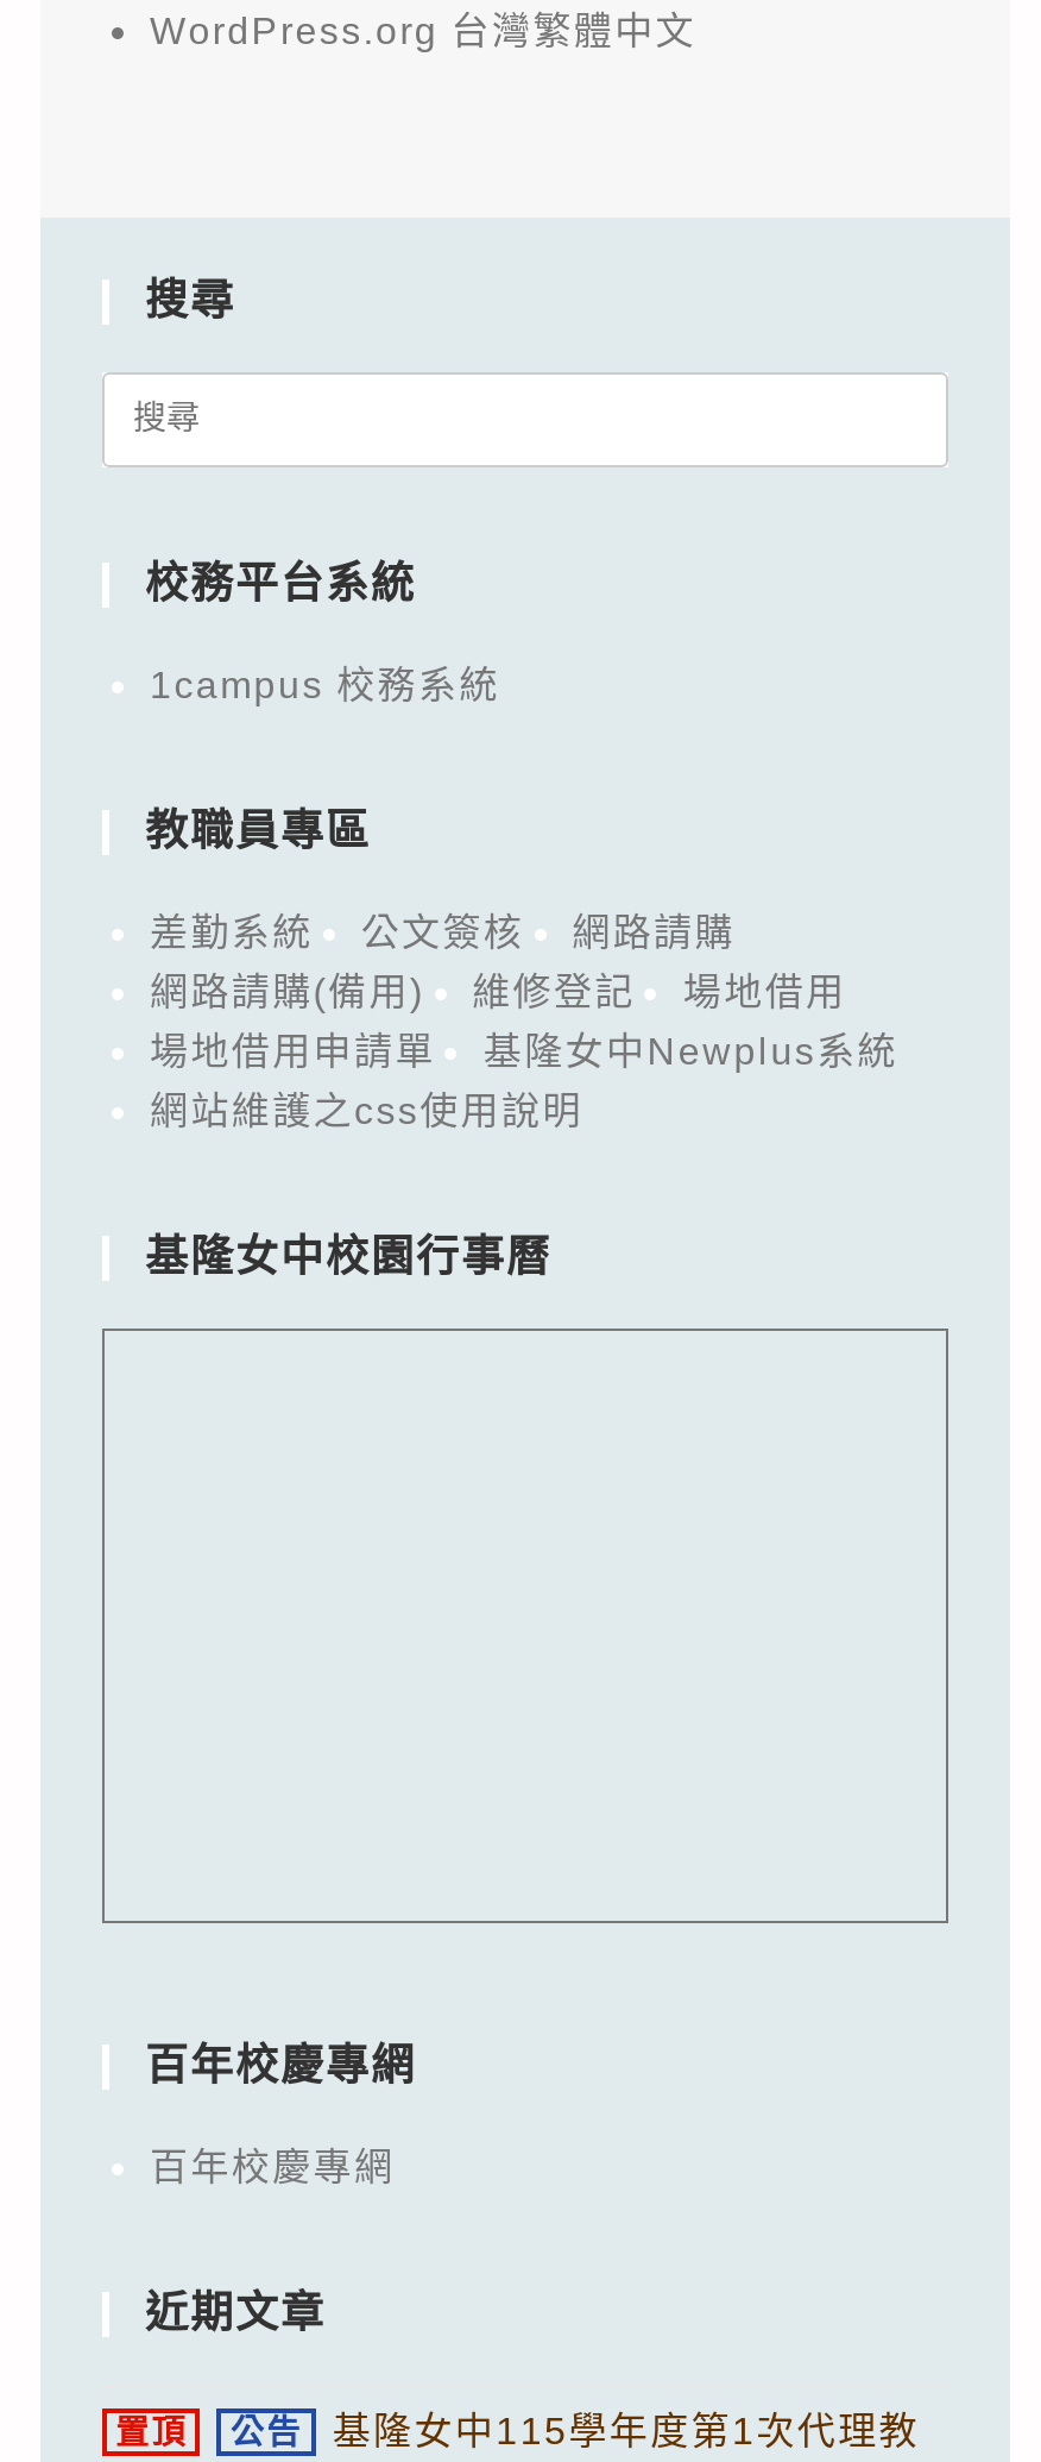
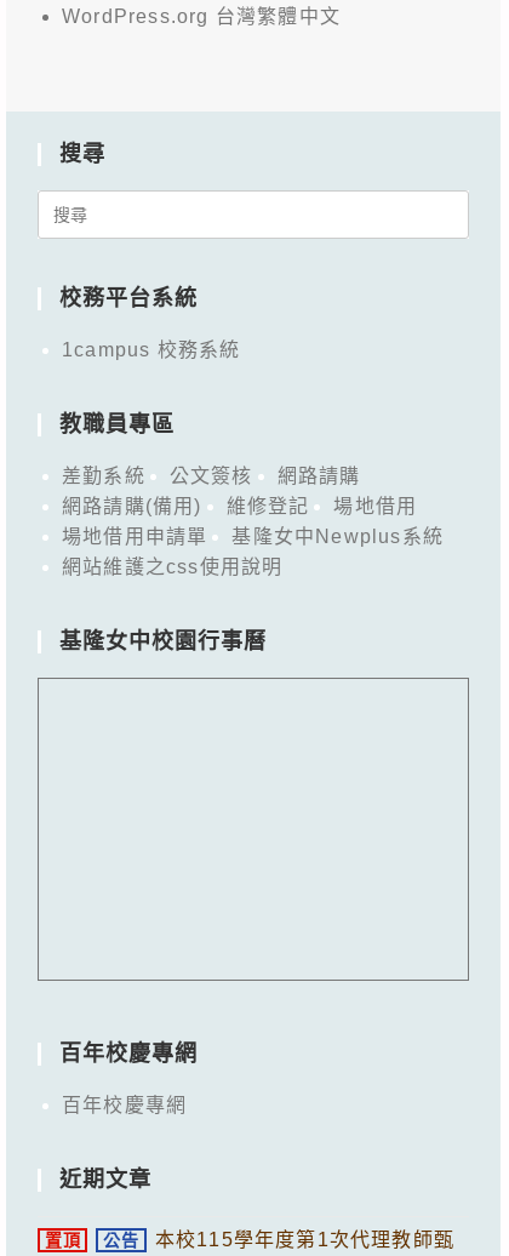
[332,2410,920,2451] 基隆女中115學年度第1次代理教 -> [155,1230,454,1250] 本校115學年度第1次代理教師甄

